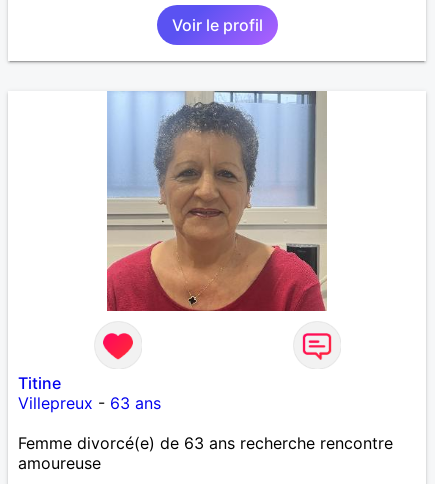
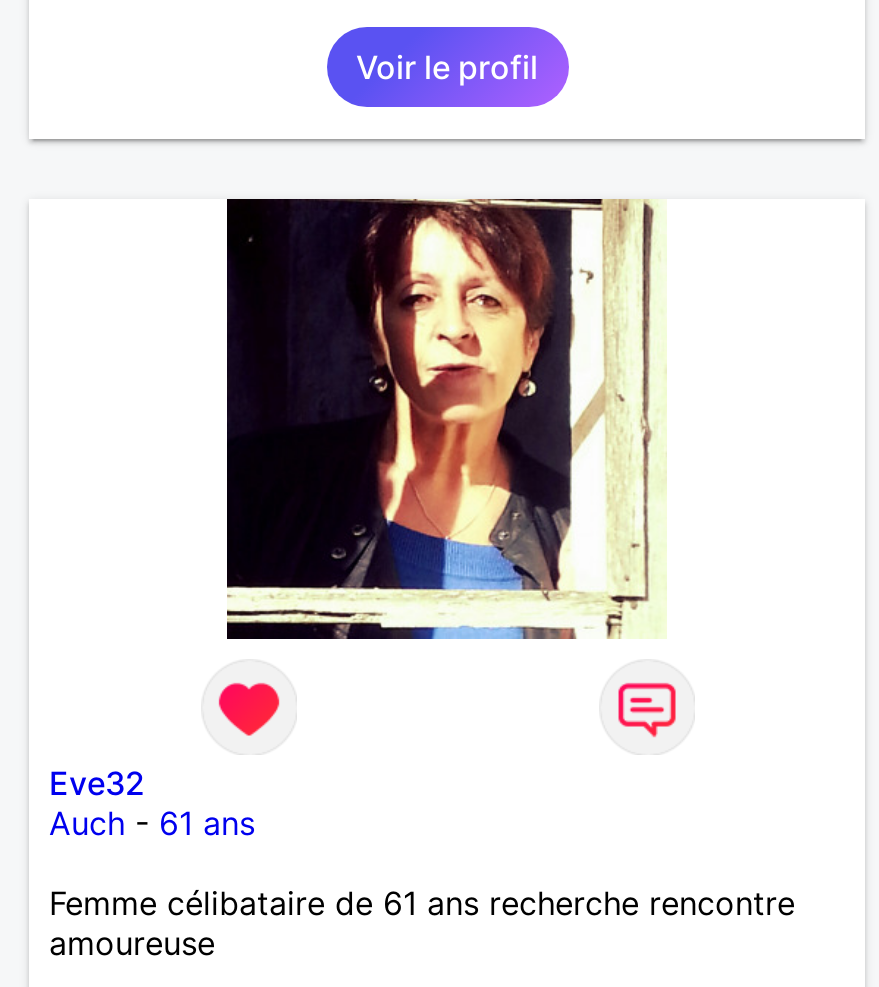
[106,90,328,312] [image] -> [225,197,665,641] [image]
[18,373,161,413] Titine | Villepreux - 63 ans -> [49,763,255,843] Eve32 | Auch - 61 ans
[18,433,393,453] Femme divorcé(e) de 63 ans recherche rencontre -> [49,883,795,923] Femme célibataire de 61 ans recherche rencontre

